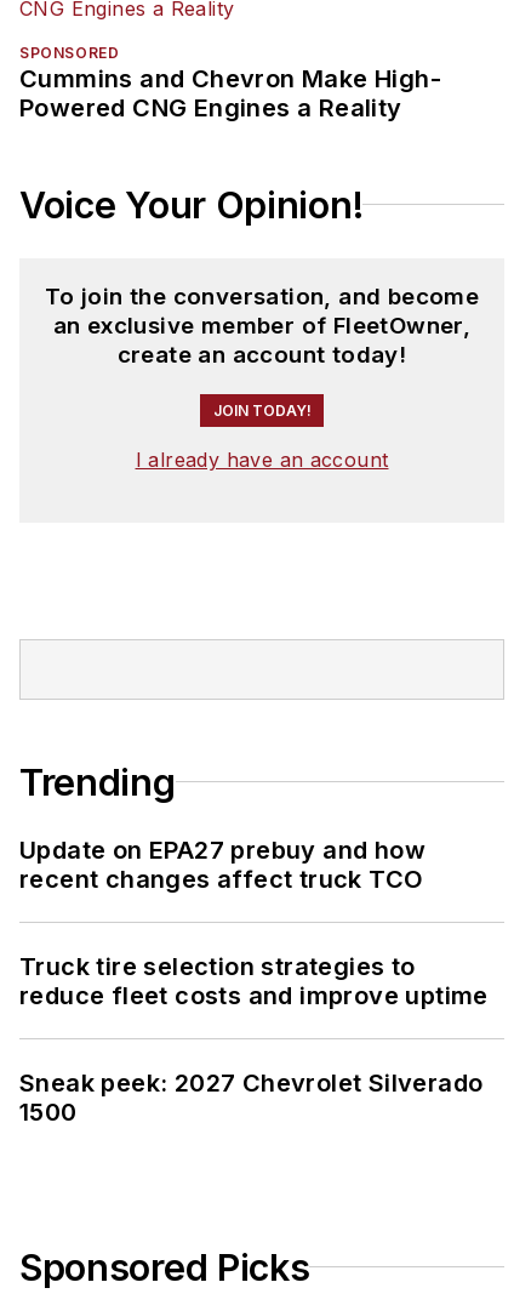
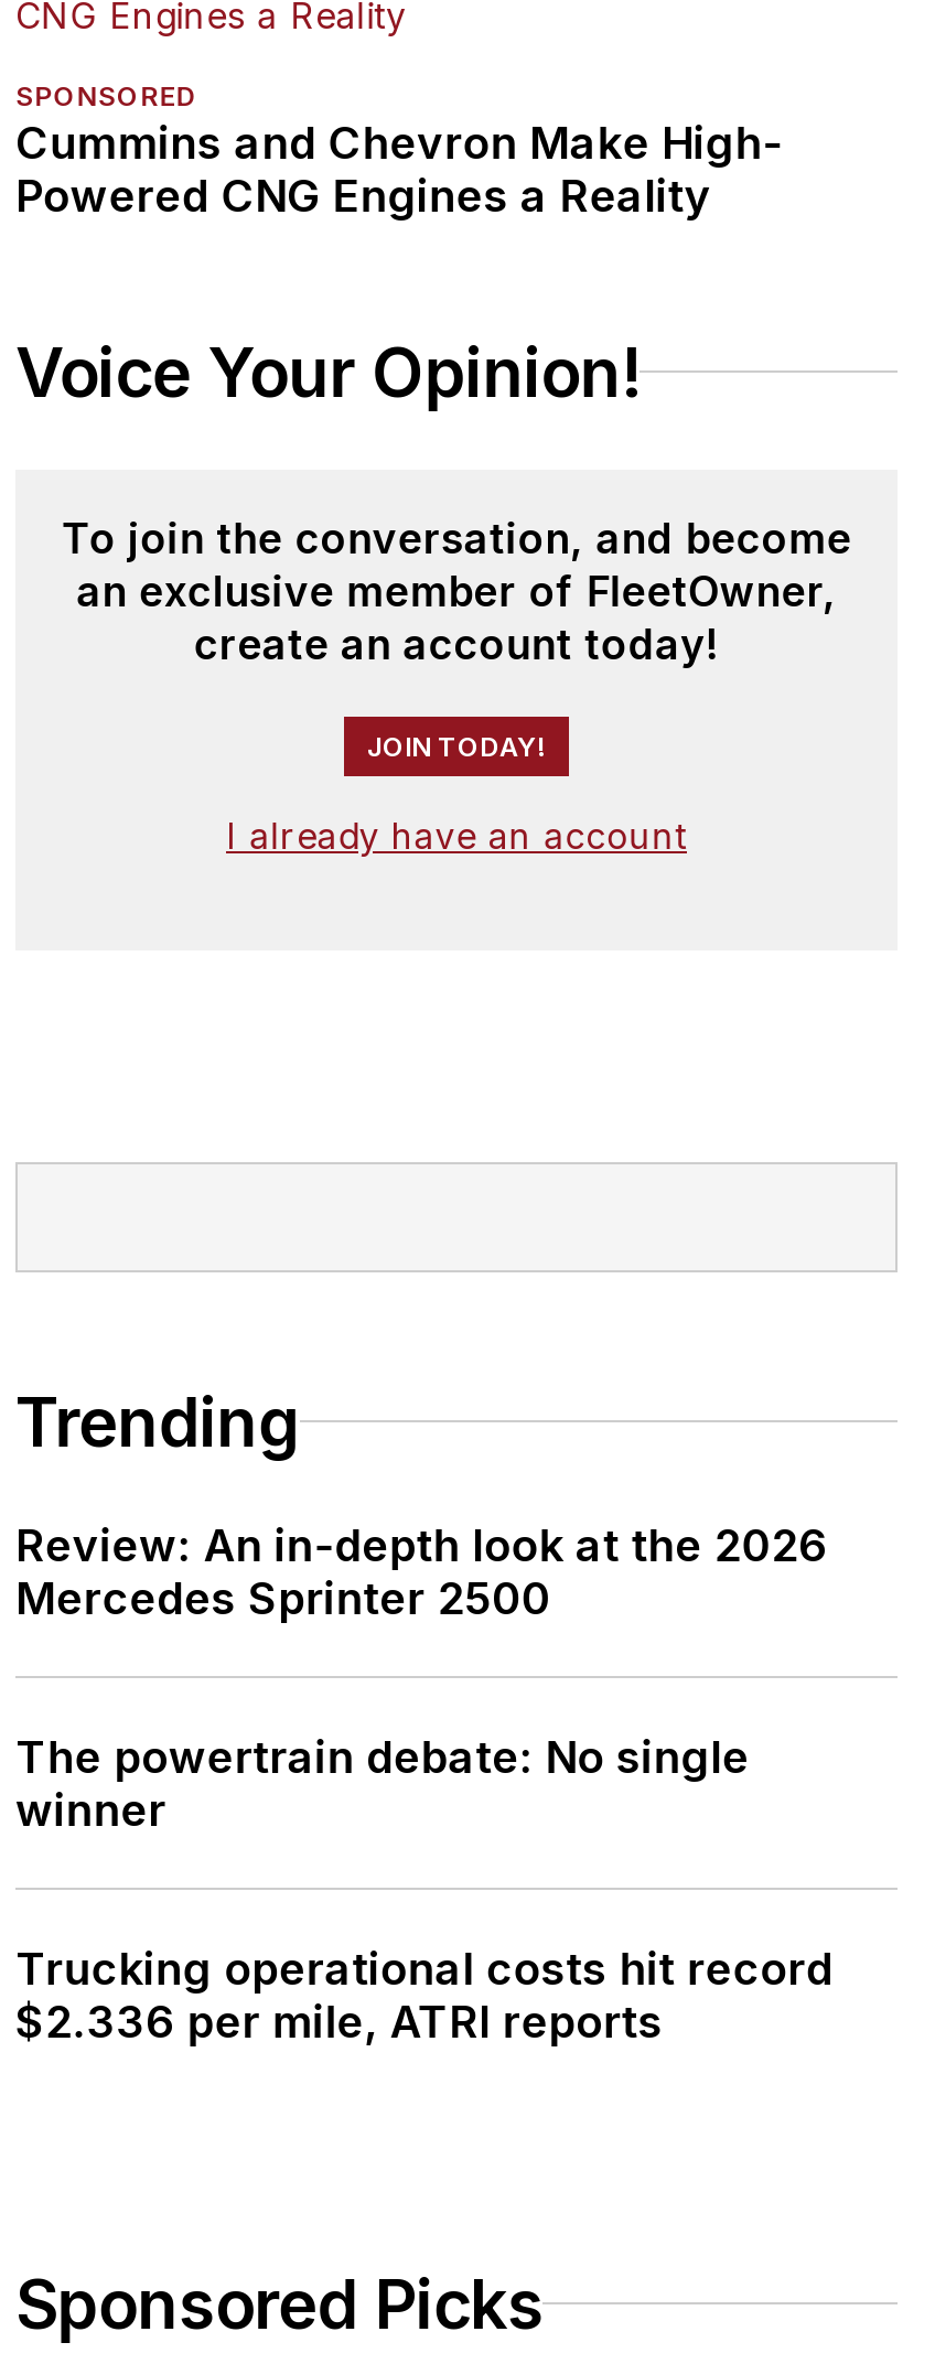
[19,835,426,893] Update on EPA27 prebuy and how | recent changes affect truck TCO -> [15,1519,828,1625] Review: An in-depth look at the 2026 | Mercedes Sprinter 2500
[19,952,488,1010] Truck tire selection strategies to | reduce fleet costs and improve uptime -> [15,1730,749,1836] The powertrain debate: No single | winner
[19,1068,483,1126] Sneak peek: 2027 Chevrolet Silverado | 1500 -> [15,1942,833,2048] Trucking operational costs hit record | $2.336 per mile, ATRI reports

